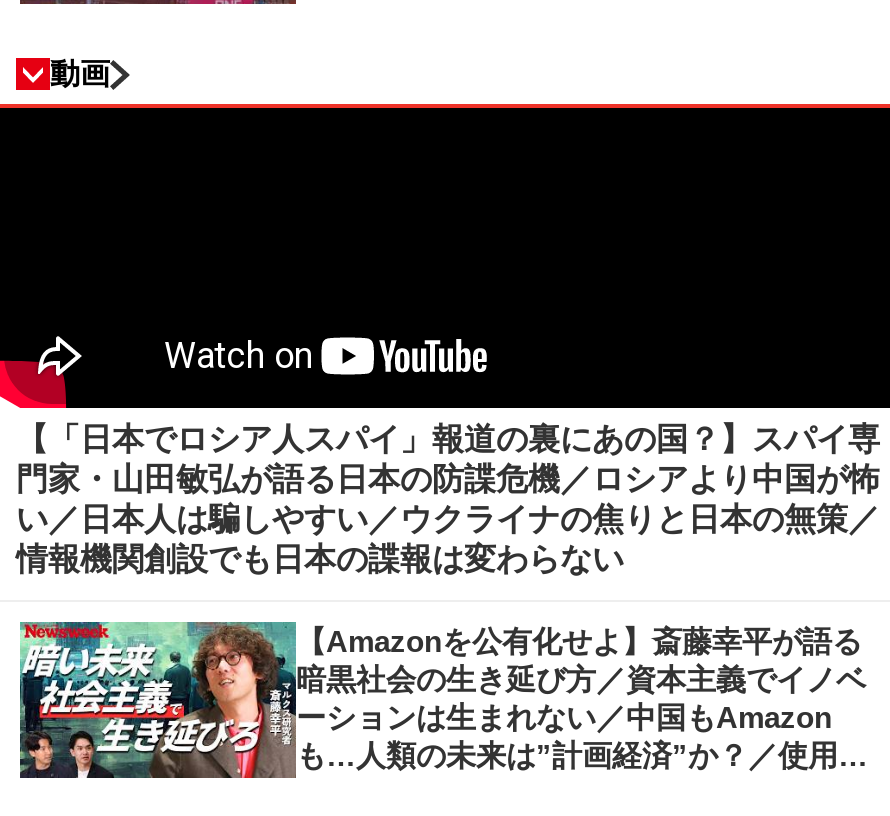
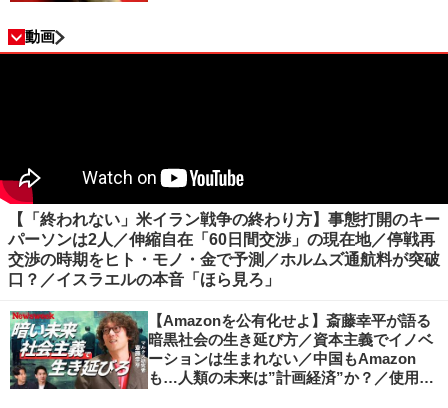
[16,422,880,576] 【「日本でロシア人スパイ」報道の裏にあの国？】スパイ専 | 門家・山田敏弘が語る日本の防諜危機／ロシアより中国が怖 | い／日本人は騙しやすい／ウクライナの焦りと日本の無策／ | 情報機関創設でも日本の諜報は変わらない -> [8,211,440,288] 【「終われない」米イラン戦争の終わり方】事態打開のキー | パーソンは2人／伸縮自在「60日間交渉」の現在地／停戦再 | 交渉の時期をヒト・モノ・金で予測／ホルムズ通航料が突破 | 口？／イスラエルの本音「ほら見ろ」

